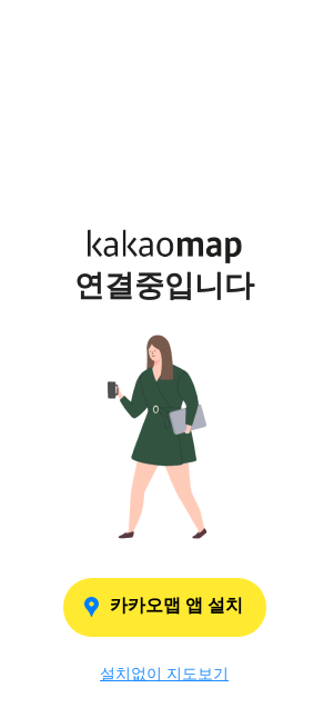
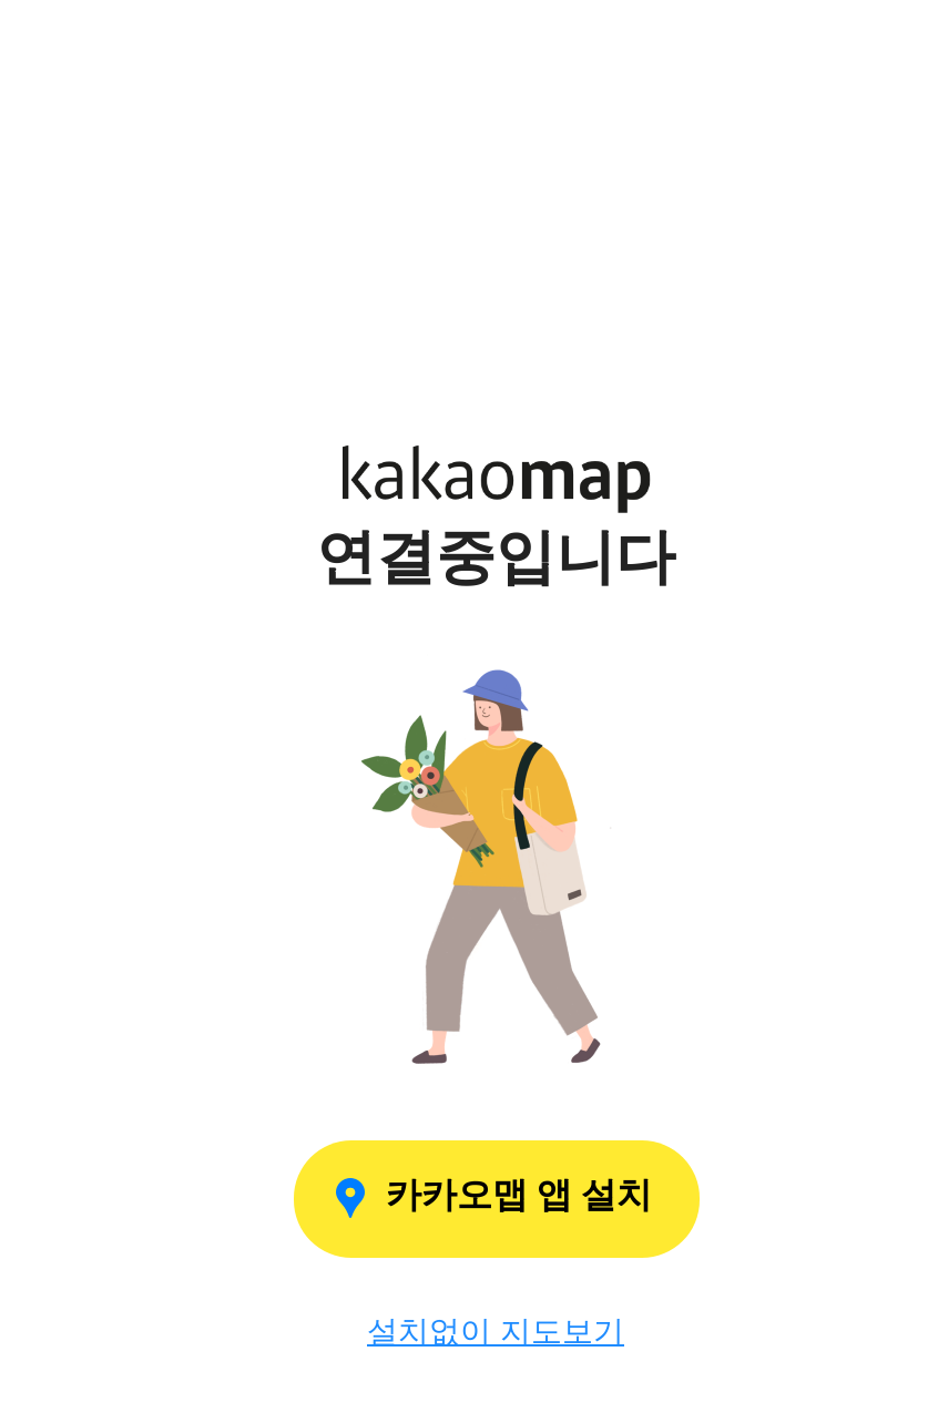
[98,333,216,540] [image] -> [360,655,602,1065] [image]

